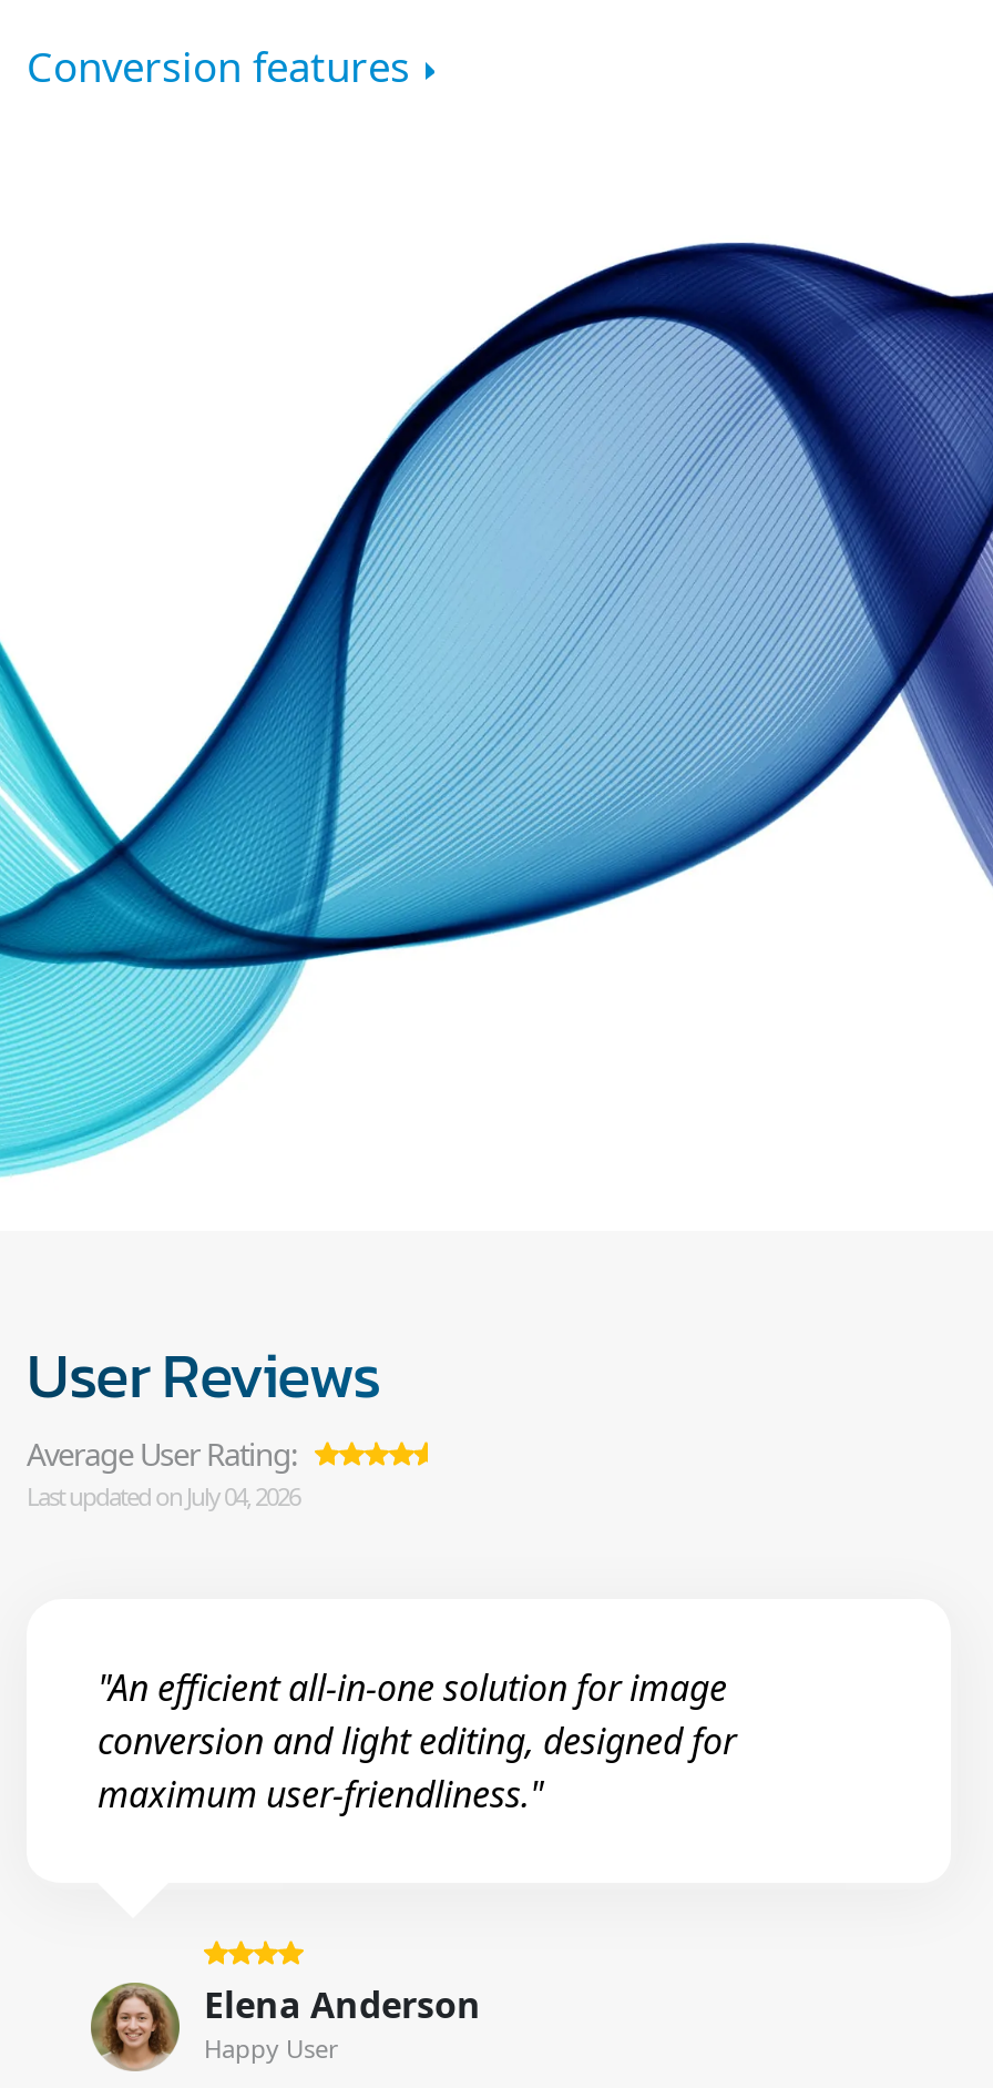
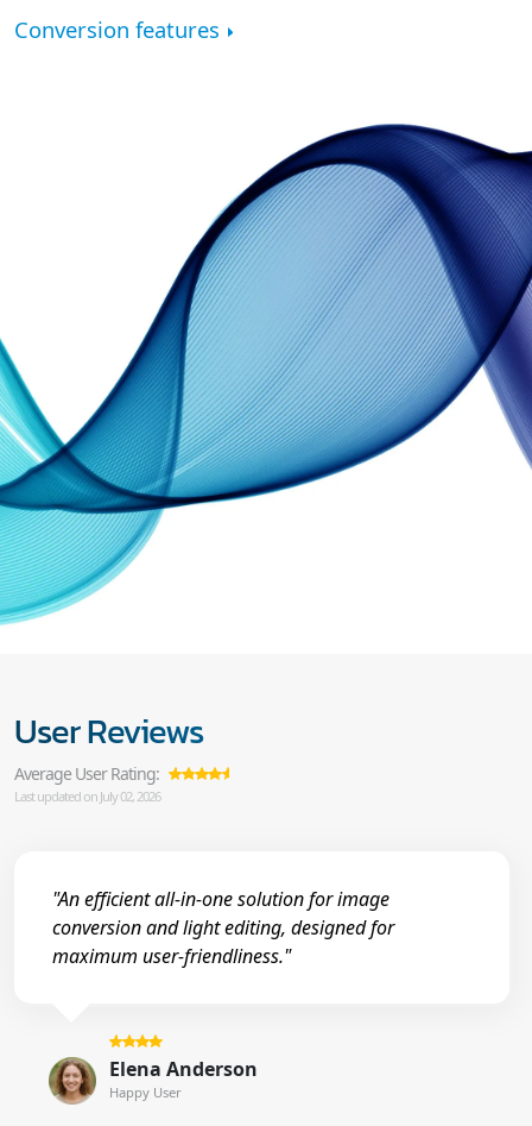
[27,1479,299,1512] Last updated on July 04, 2026 -> [14,787,160,805] Last updated on July 02, 2026

